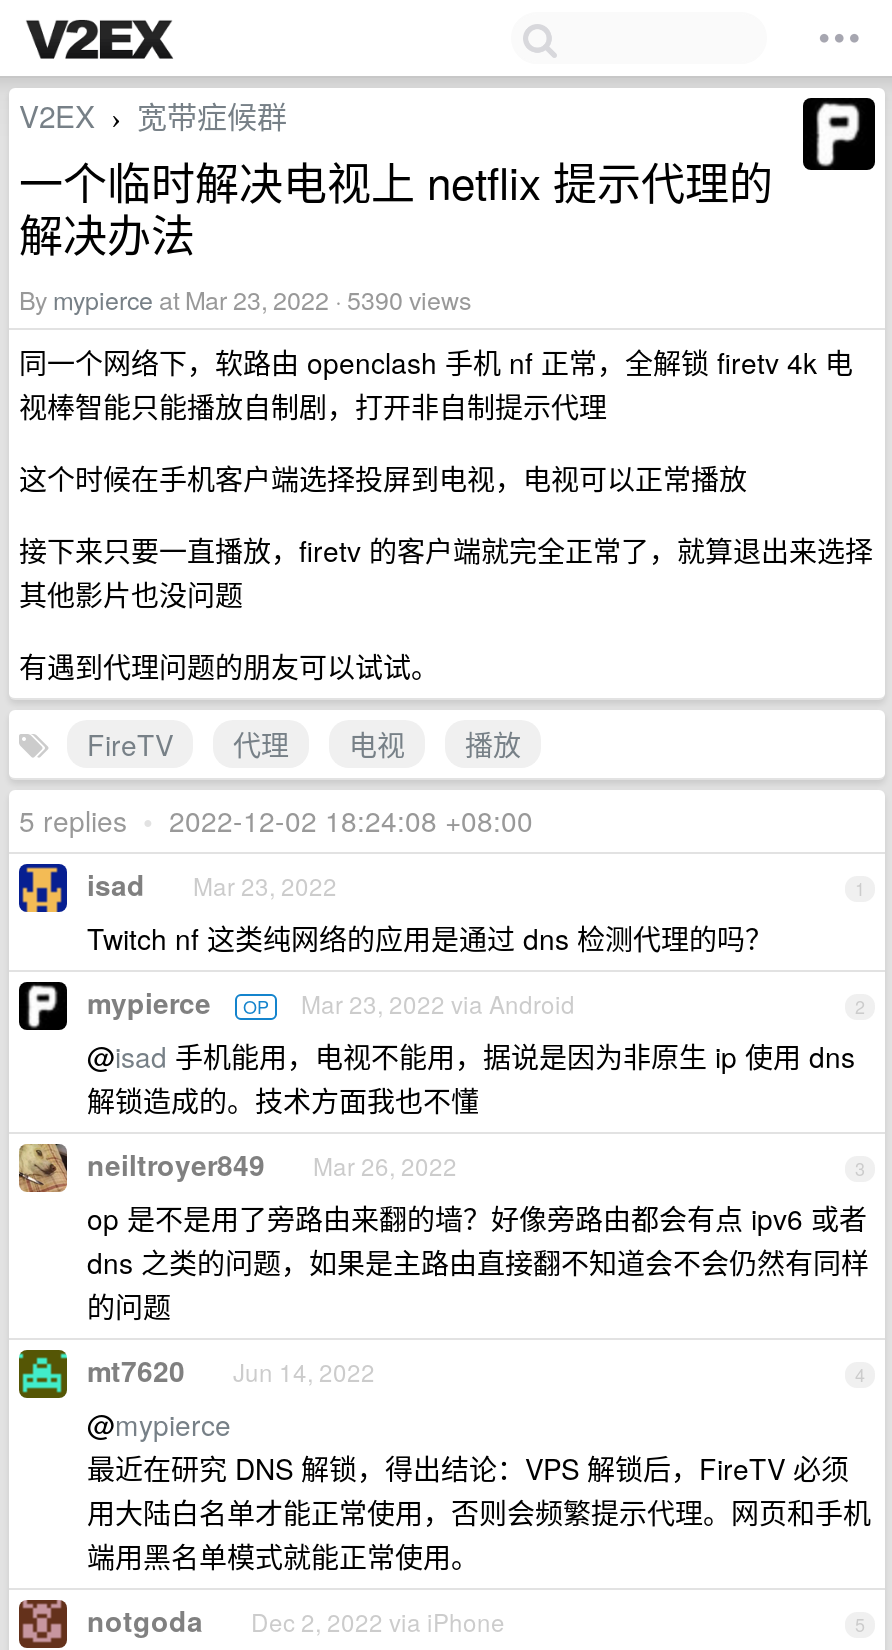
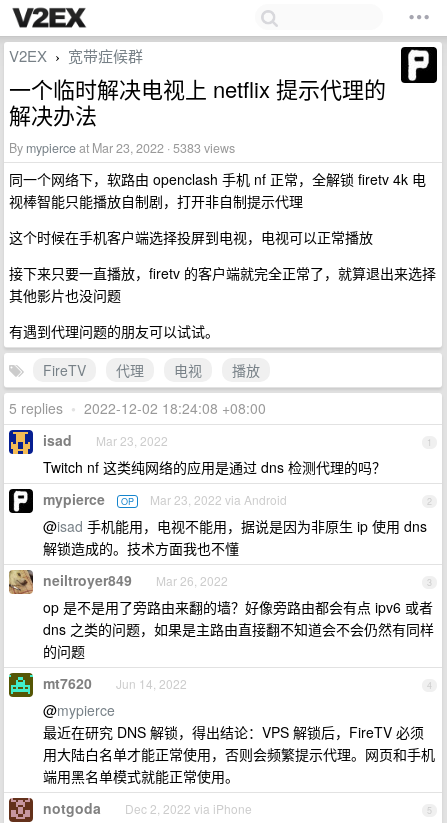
[19,282,471,318] By mypierce at Mar 23, 2022 · 5390 views -> [9,139,235,157] By mypierce at Mar 23, 2022 · 5383 views

